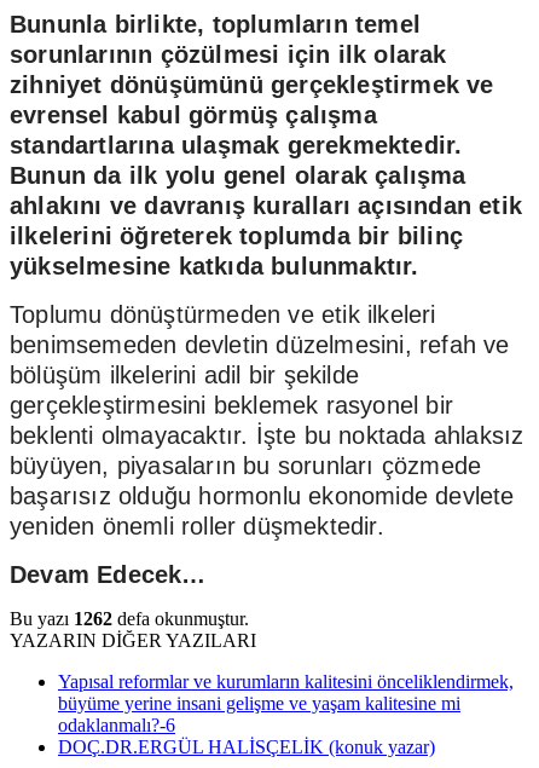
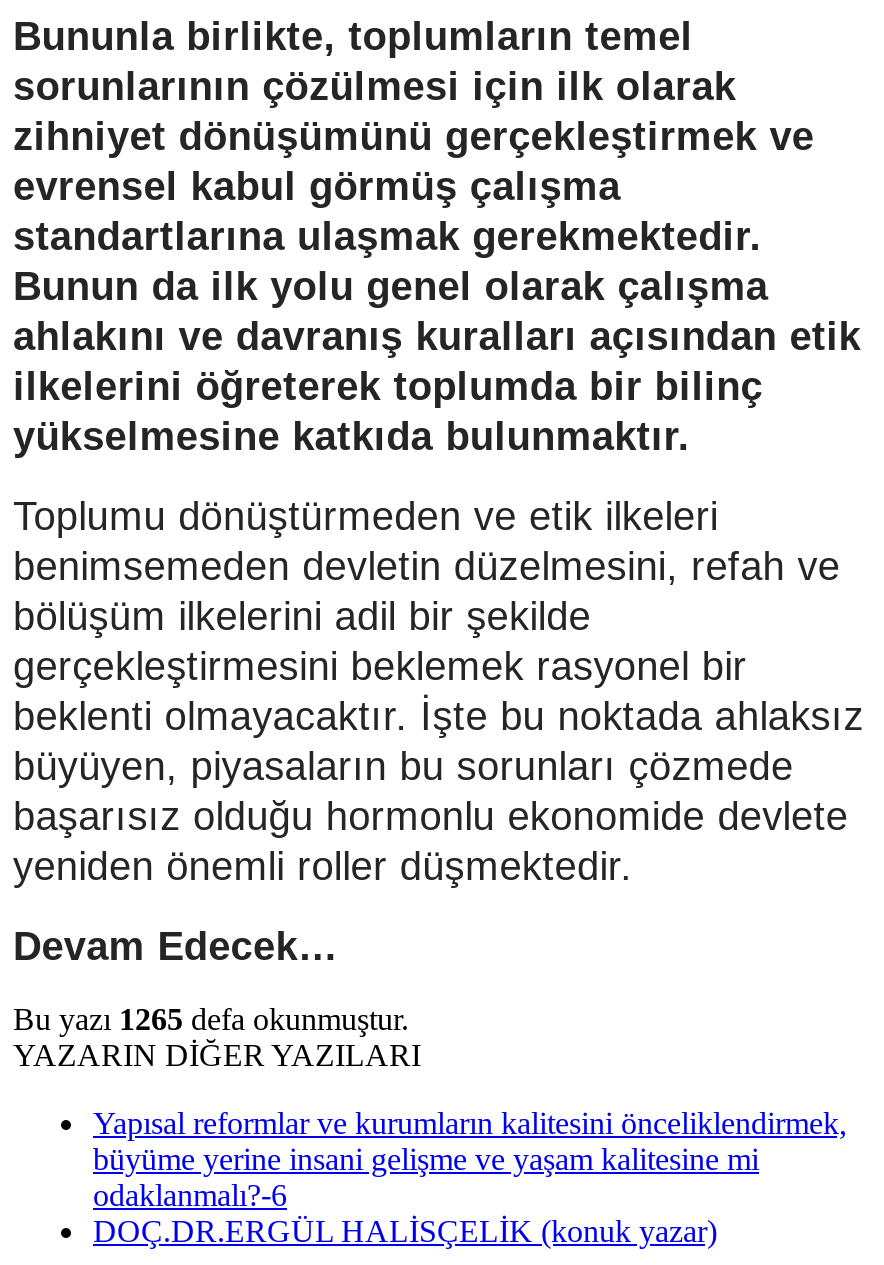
[10,608,249,629] Bu yazı 1262 defa okunmuştur. -> [13,1002,409,1036] Bu yazı 1265 defa okunmuştur.

